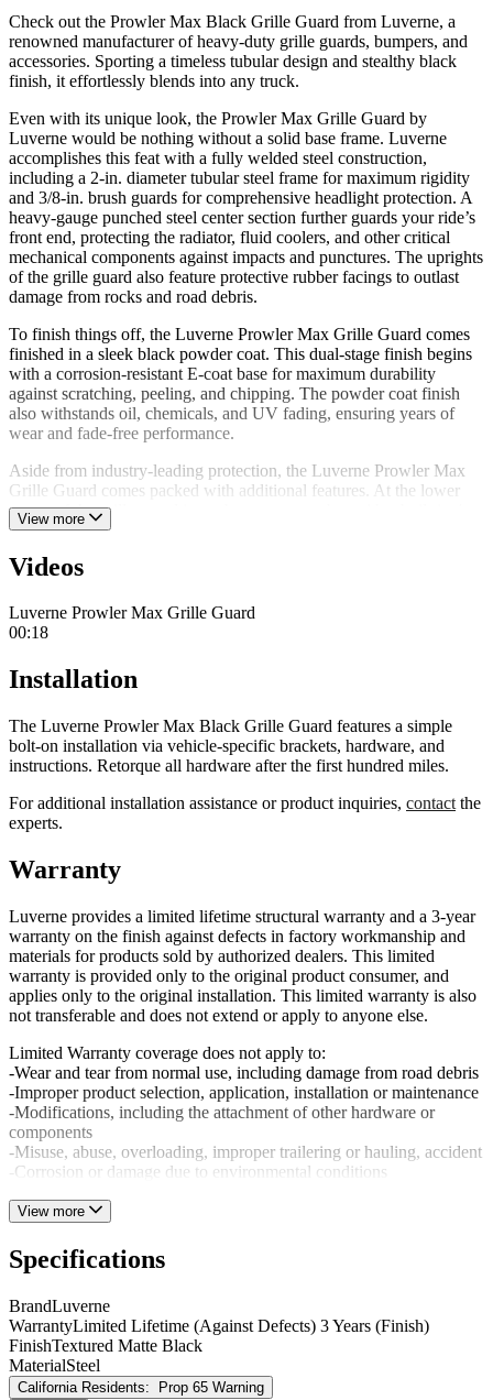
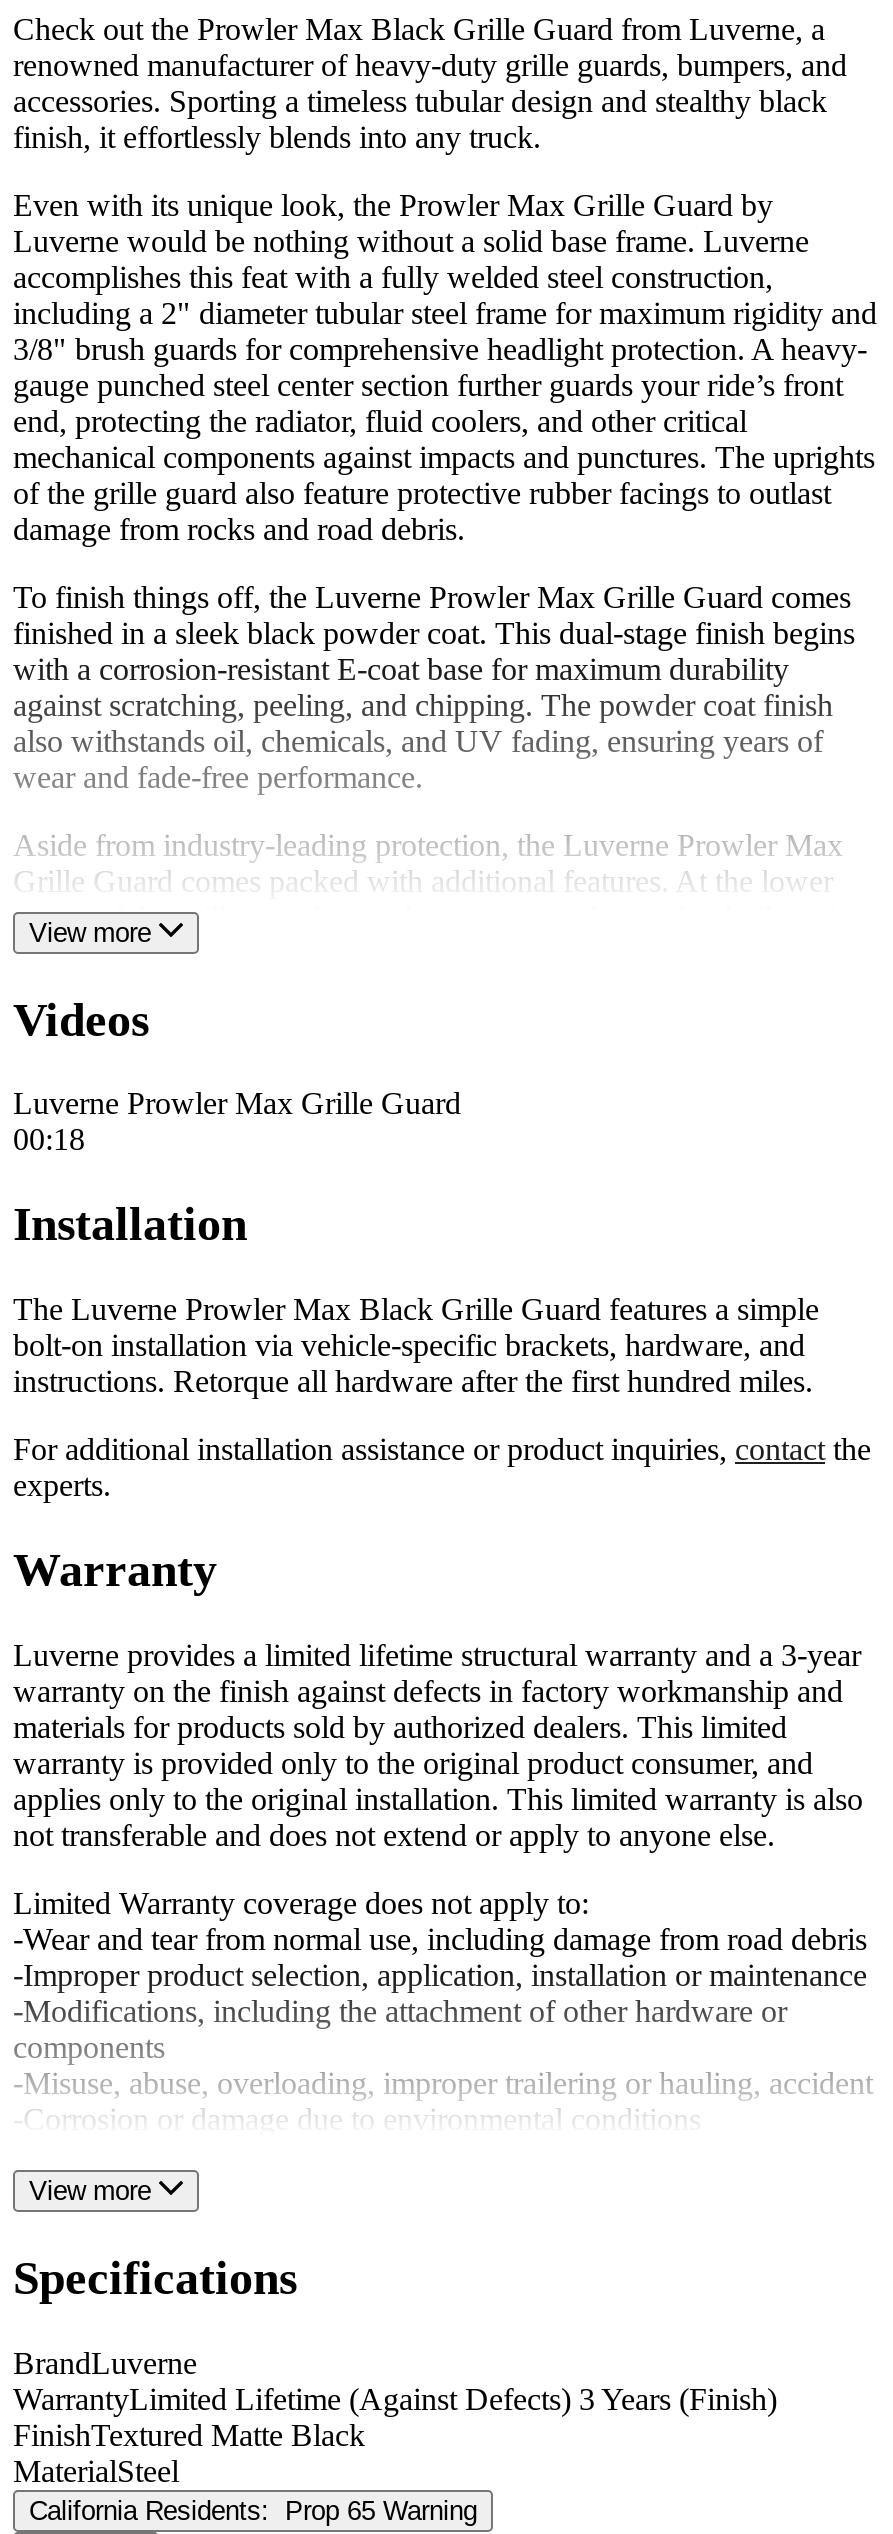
[9,168,475,246] including a 2-in. diameter tubular steel frame for maximum rigidity | and 3/8-in. brush guards for comprehensive headlight protection. A | heavy-gauge punched steel center section further guards your ride’s | front end, protecting the radiator, fluid coolers, and other critical -> [13,295,877,437] including a 2" diameter tubular steel frame for maximum rigidity and | 3/8" brush guards for comprehensive headlight protection. A heavy- | gauge punched steel center section further guards your ride’s front | end, protecting the radiator, fluid coolers, and other critical

